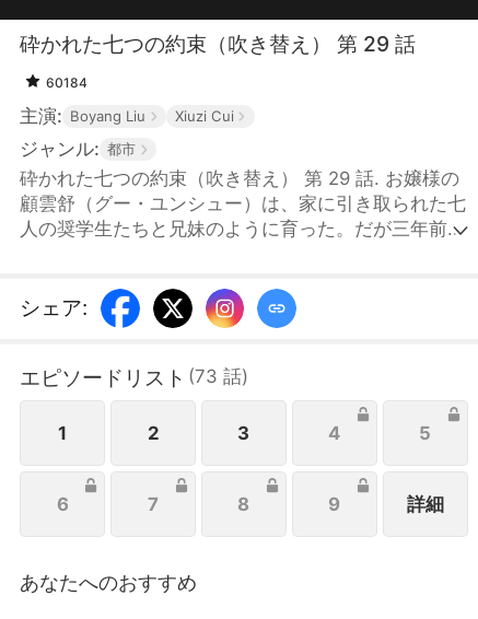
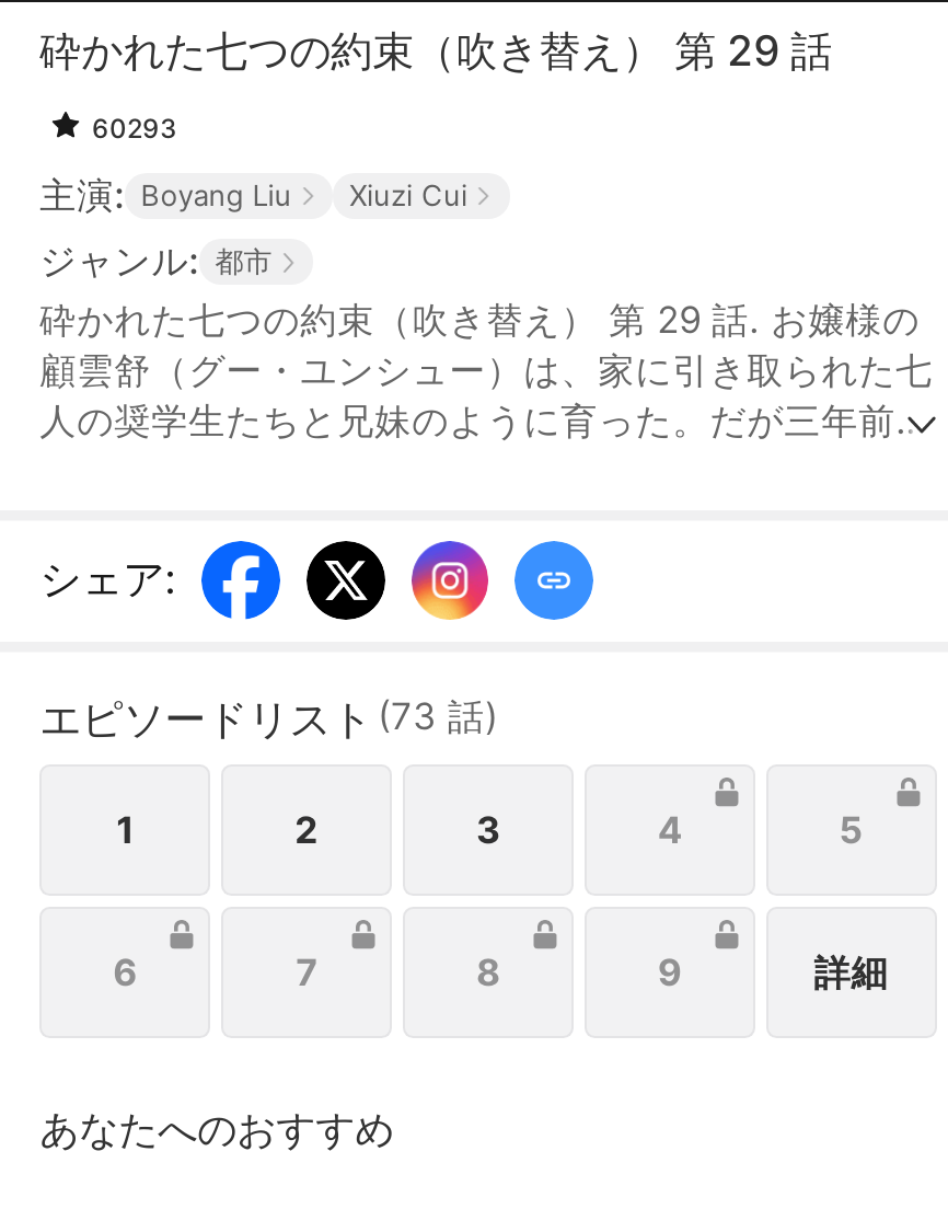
[46,74,88,90] 60184 -> [92,111,177,144] 60293

